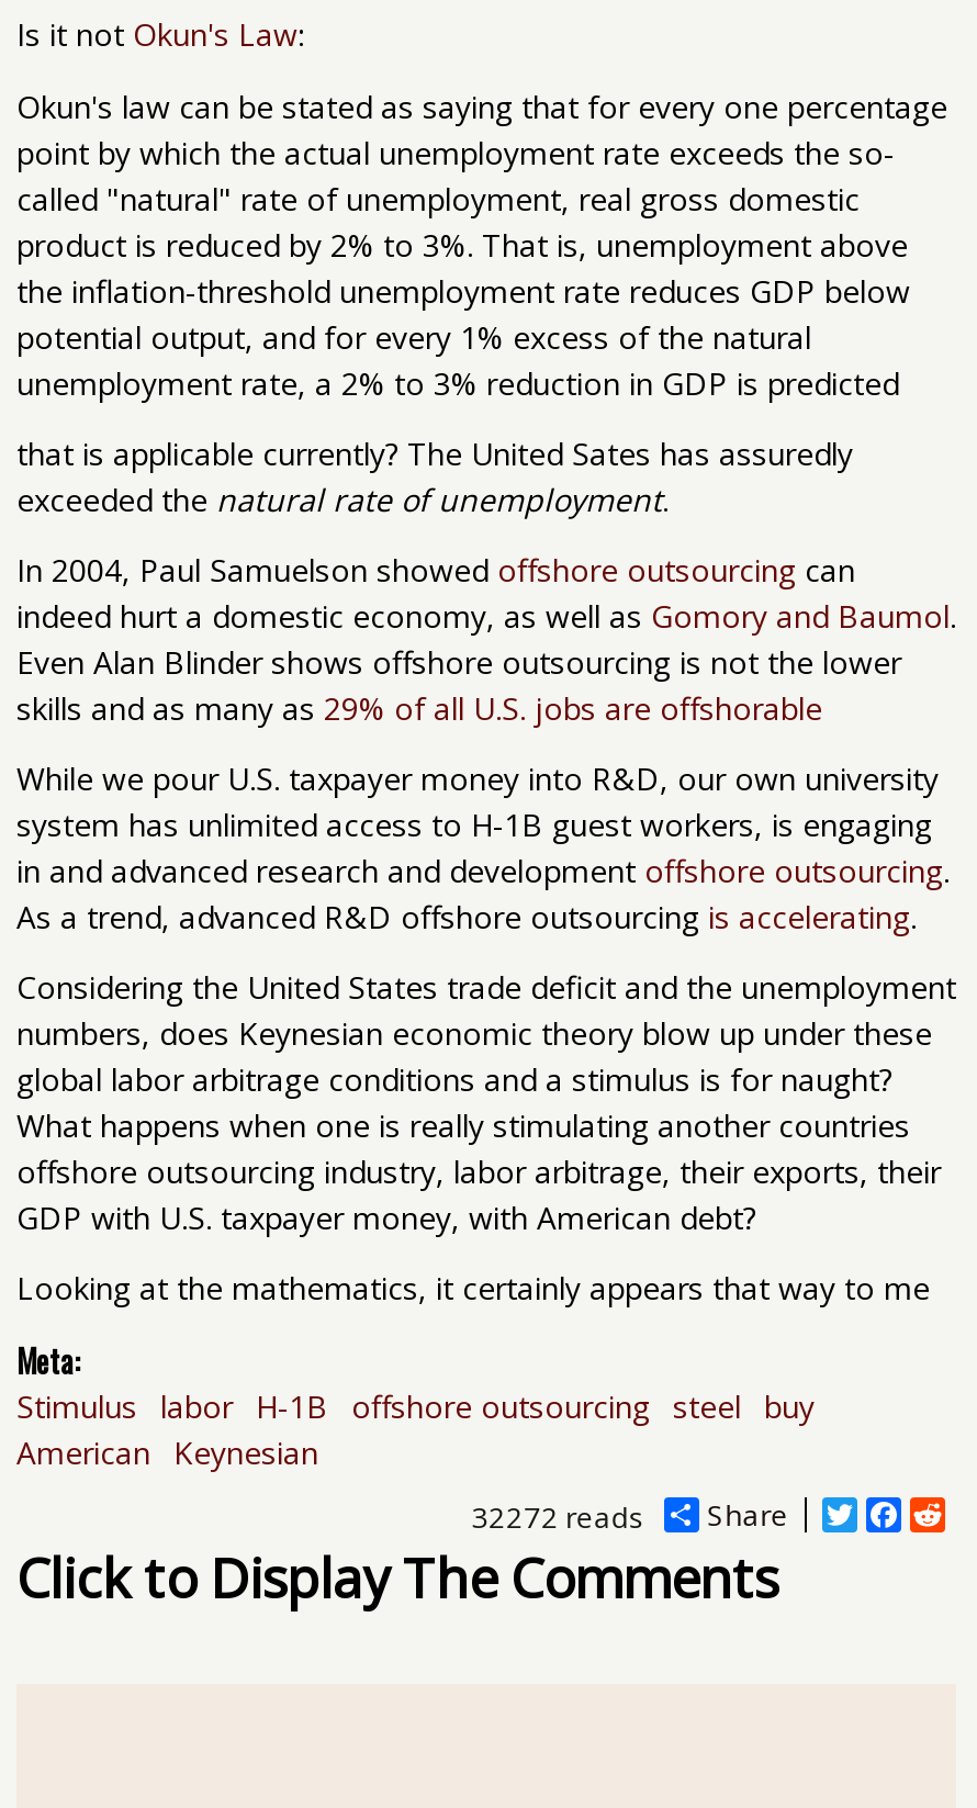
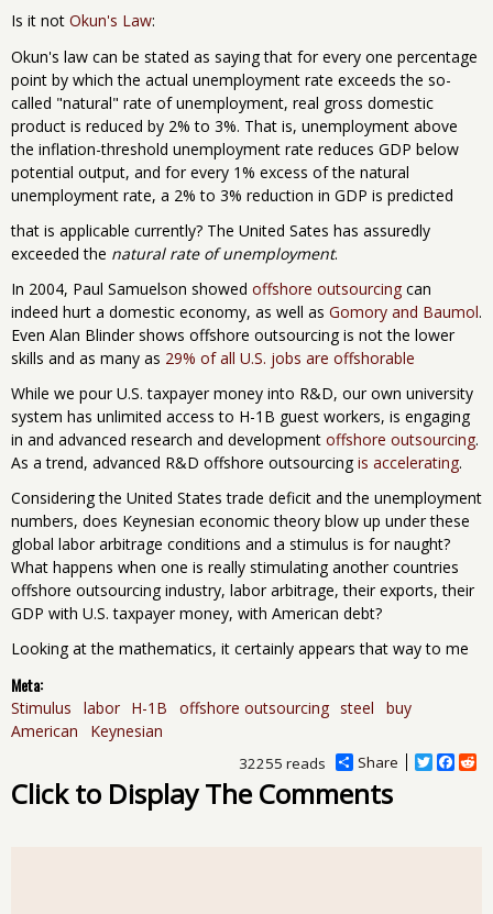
[471,1497,645,1536] 32272 reads -> [239,753,326,773] 32255 reads

